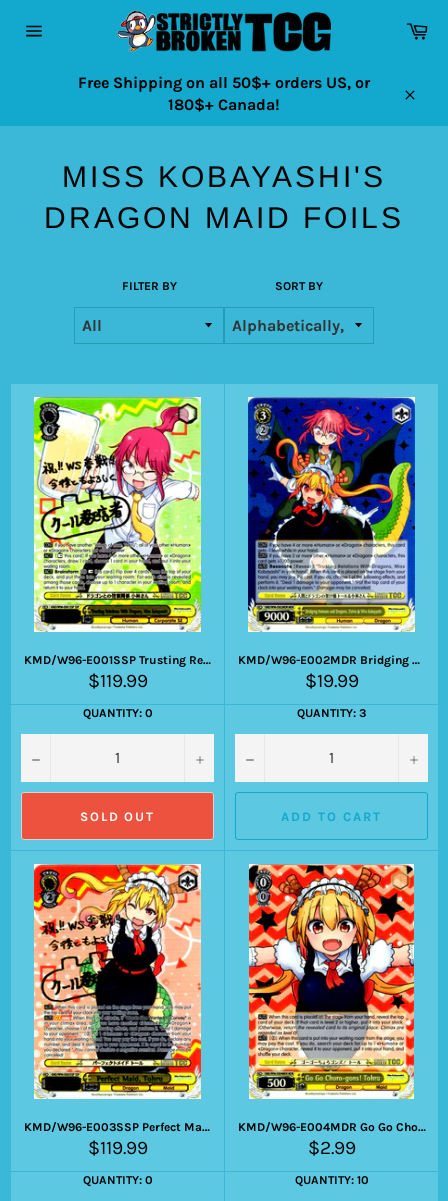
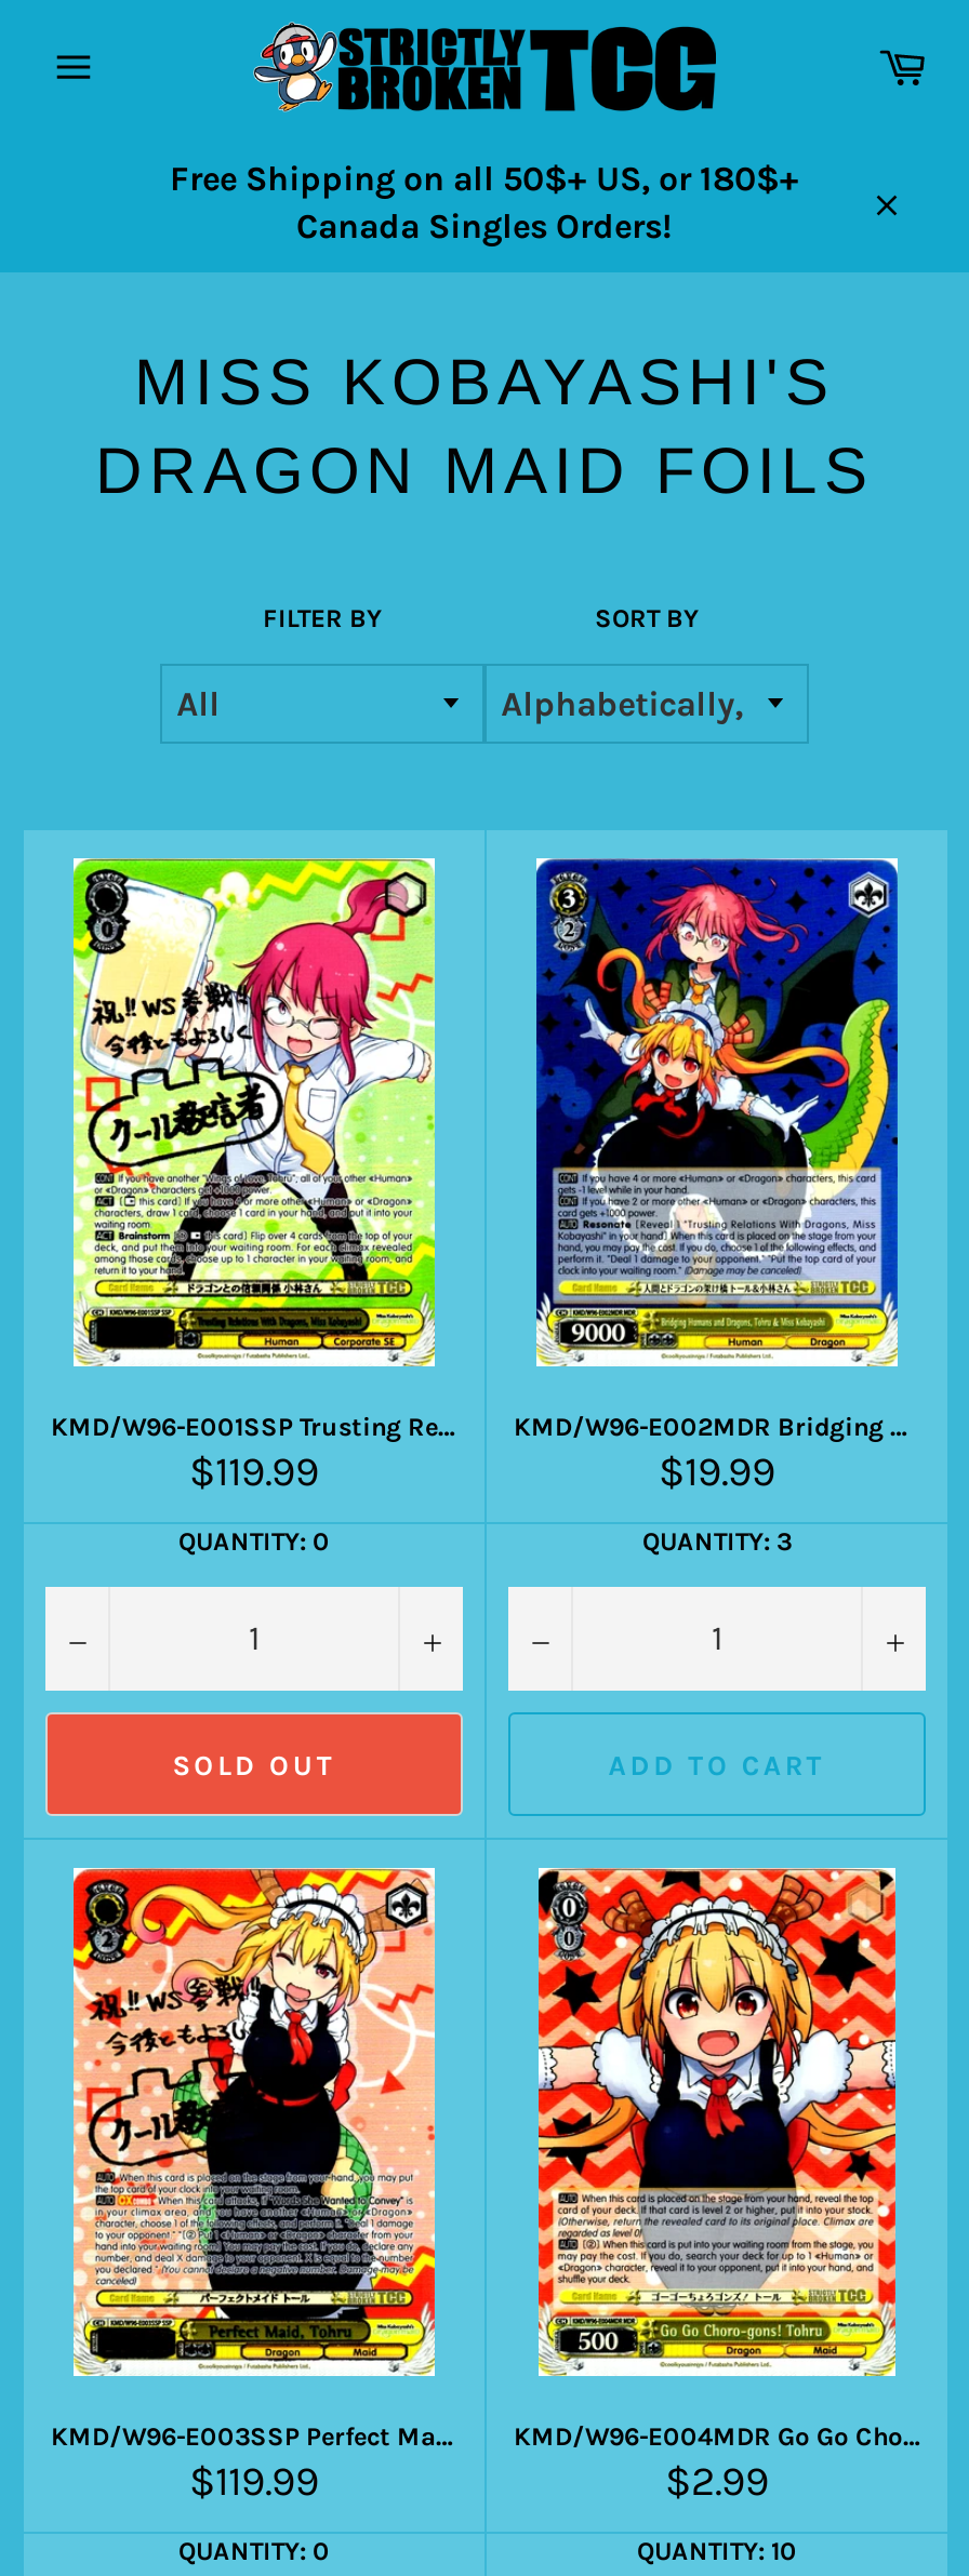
[78,73,370,114] Free Shipping on all 50$+ orders US, or | 180$+ Canada! -> [170,158,799,246] Free Shipping on all 50$+ US, or 180$+ | Canada Singles Orders!

